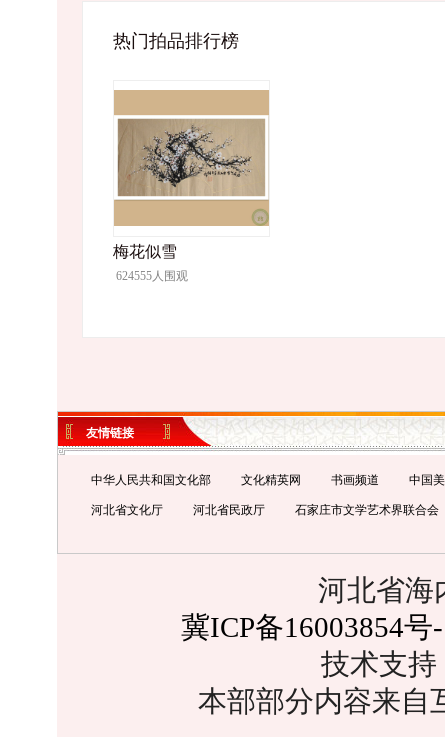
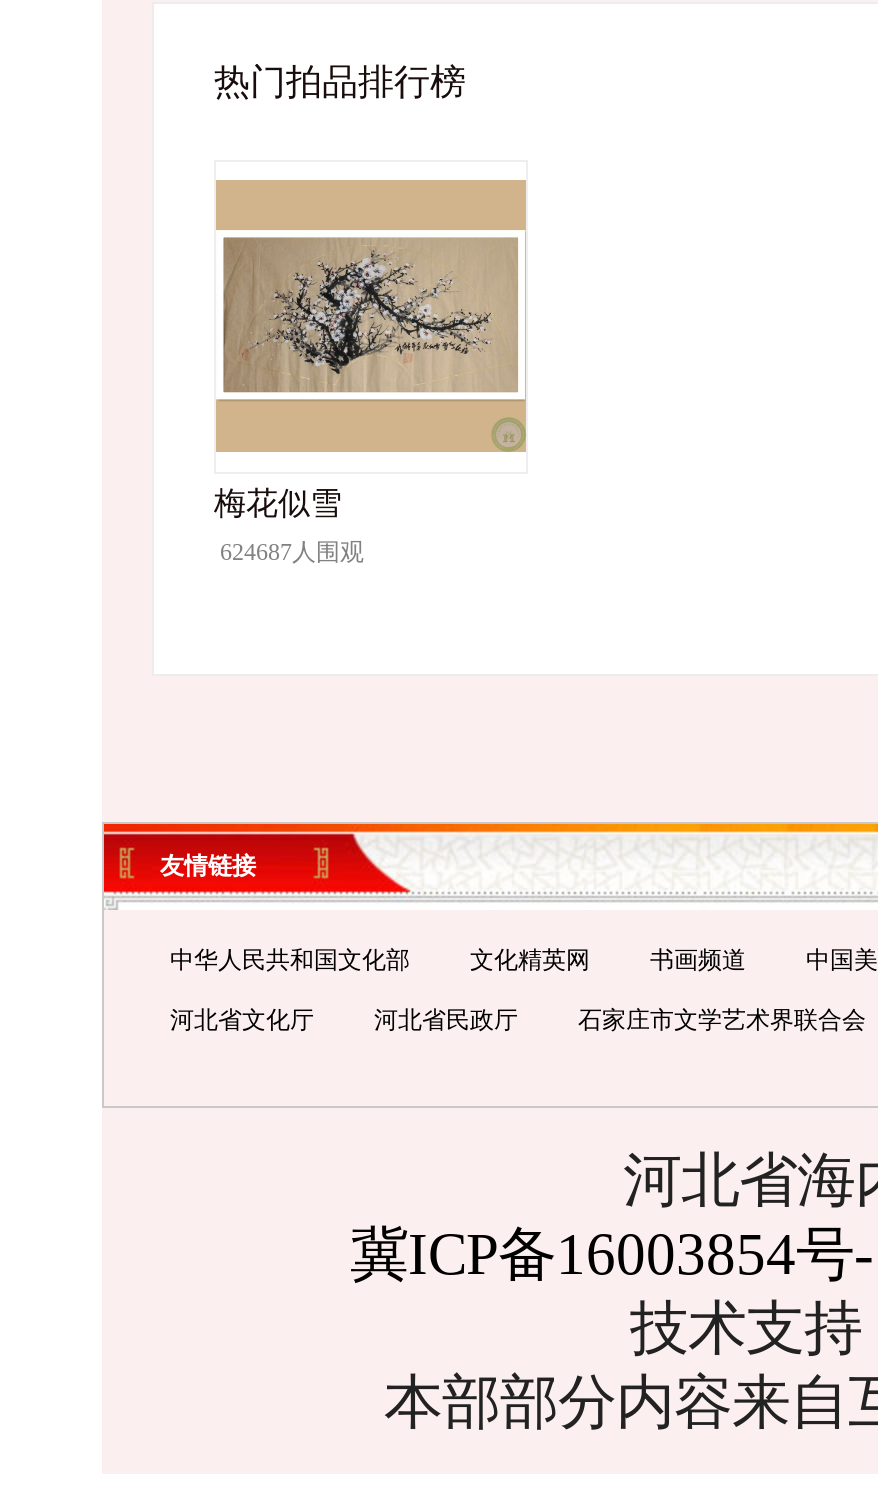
[116,269,188,283] 624555人围观 -> [220,538,364,566] 624687人围观

